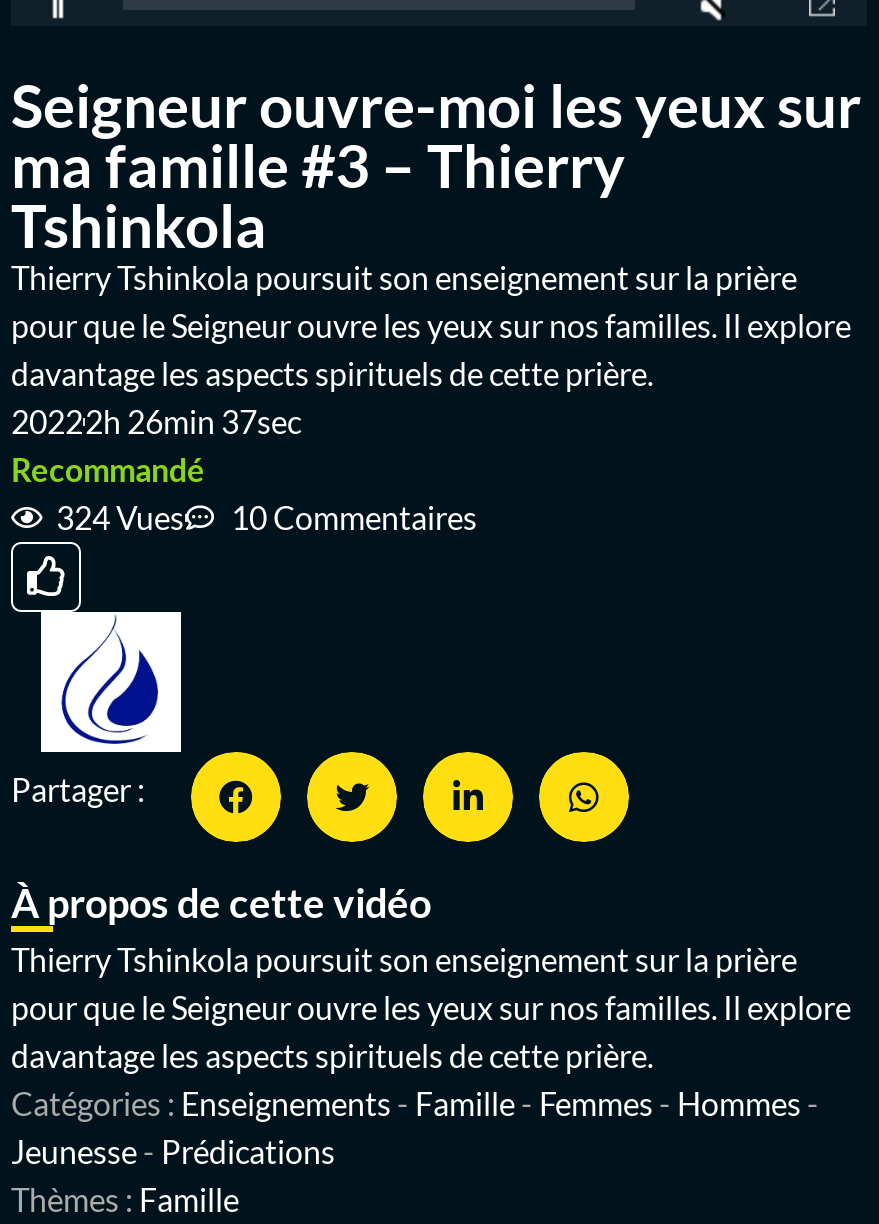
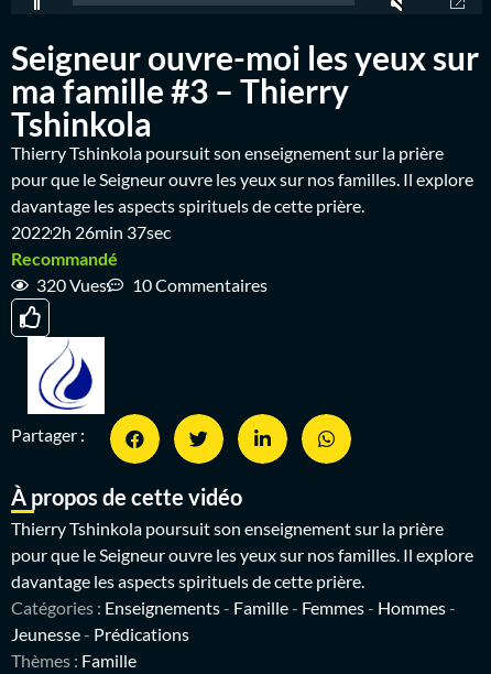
[56,498,477,536] 324 Vues 10 Commentaires -> [36,274,268,295] 320 Vues 10 Commentaires

